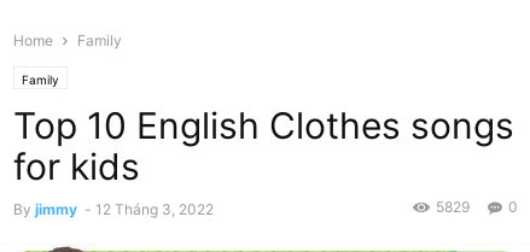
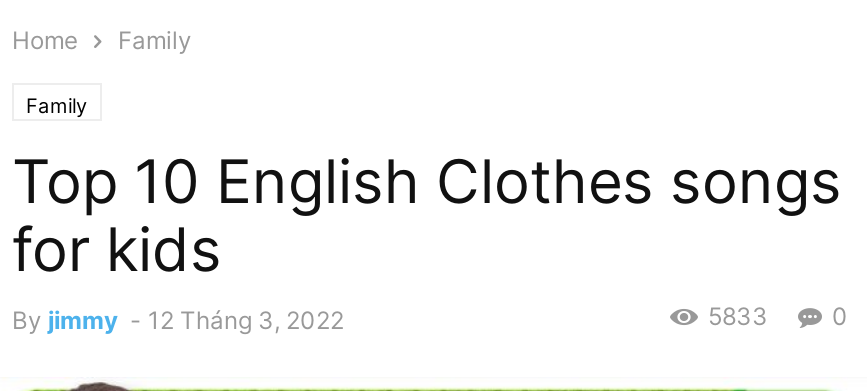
[436,198,470,216] 5829 -> [708,301,768,331] 5833

